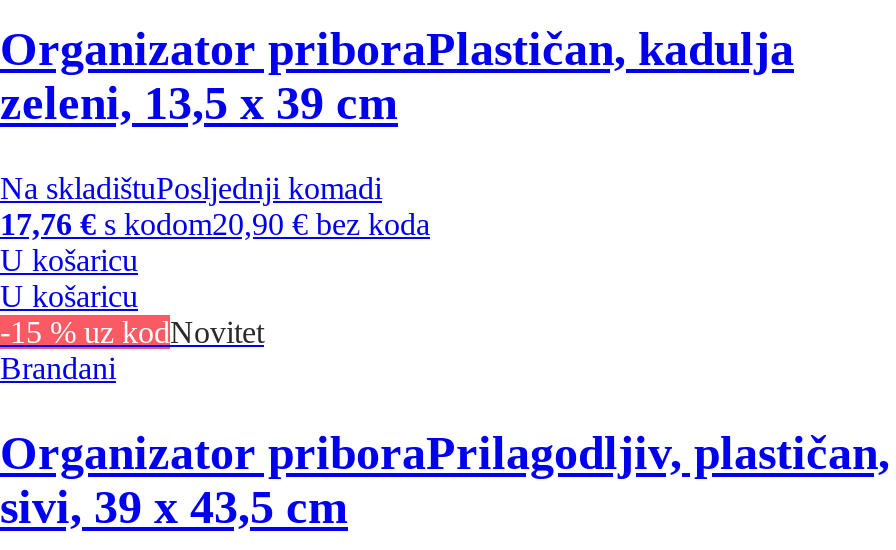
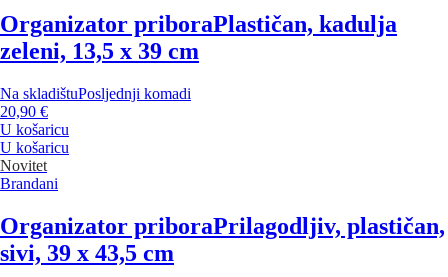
[0,206,430,240] 17,76 €s kodom20,90 € bez koda -> [0,103,48,120] 20,90 €
[0,314,264,348] -15 % uz kodNovitet -> [0,157,47,174] Novitet

